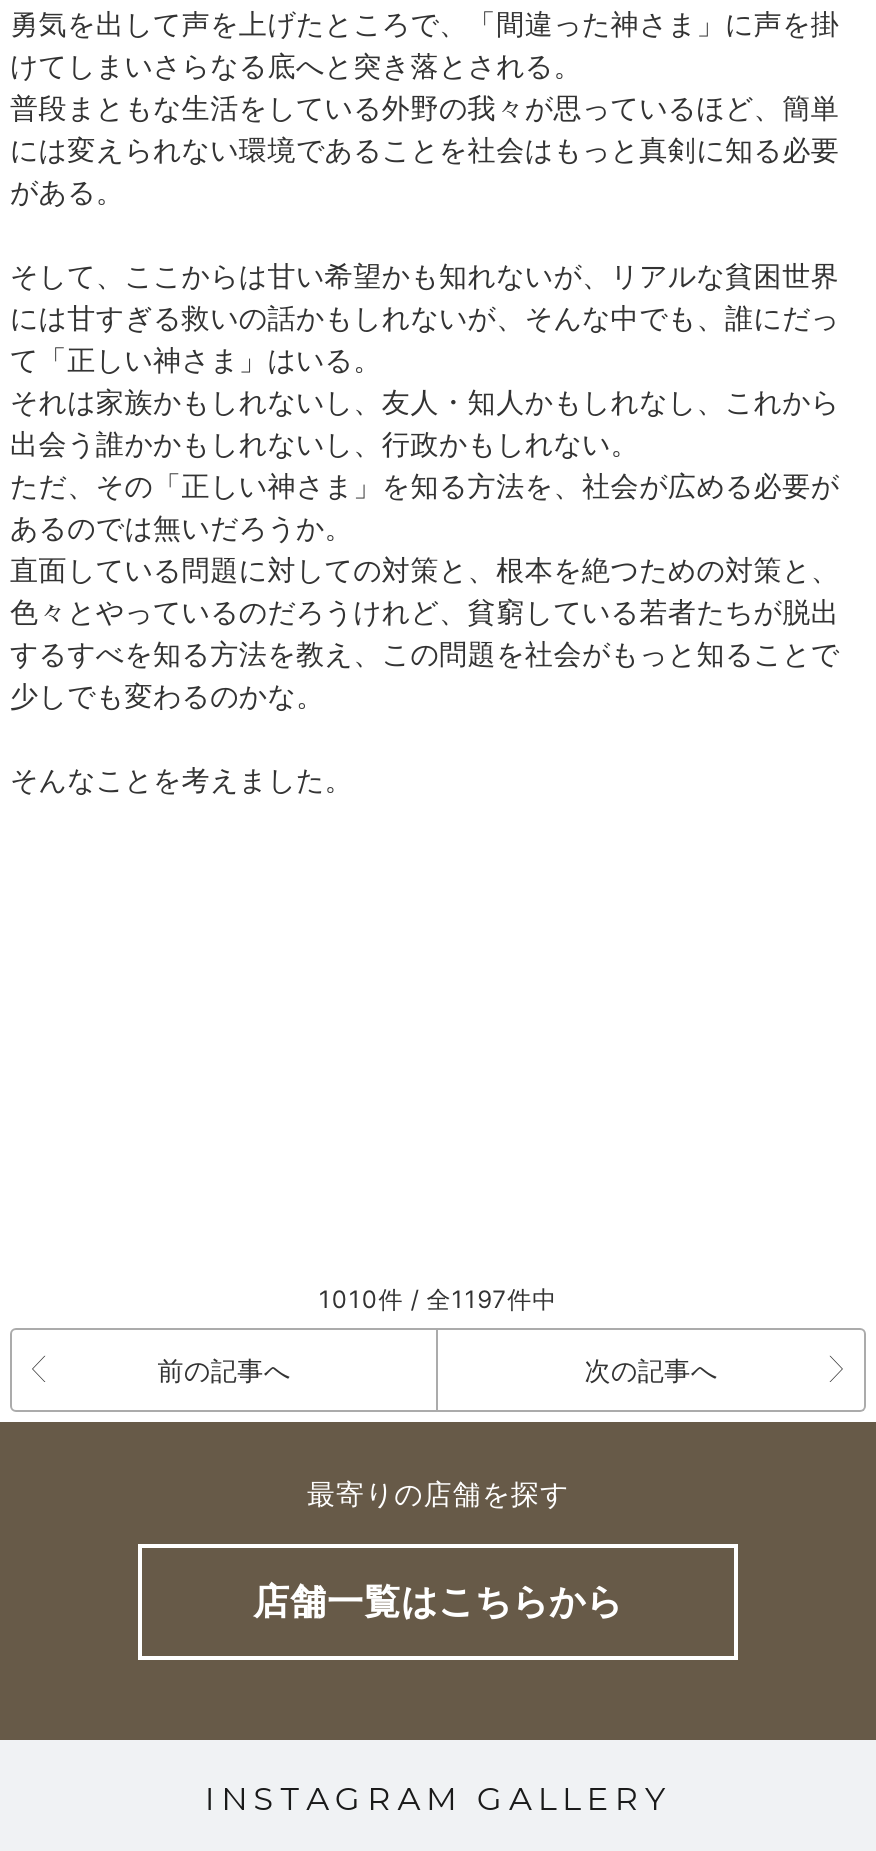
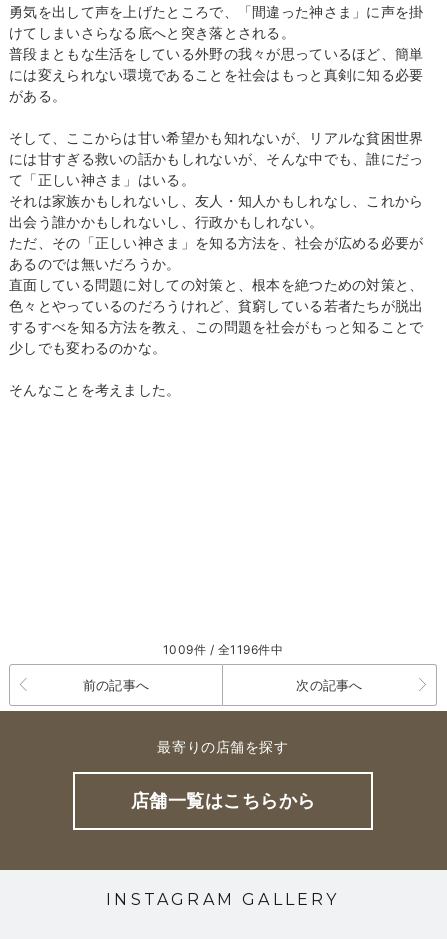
[319,1284,557,1314] 1010件 / 全1197件中 -> [163,642,283,657] 1009件 / 全1196件中

